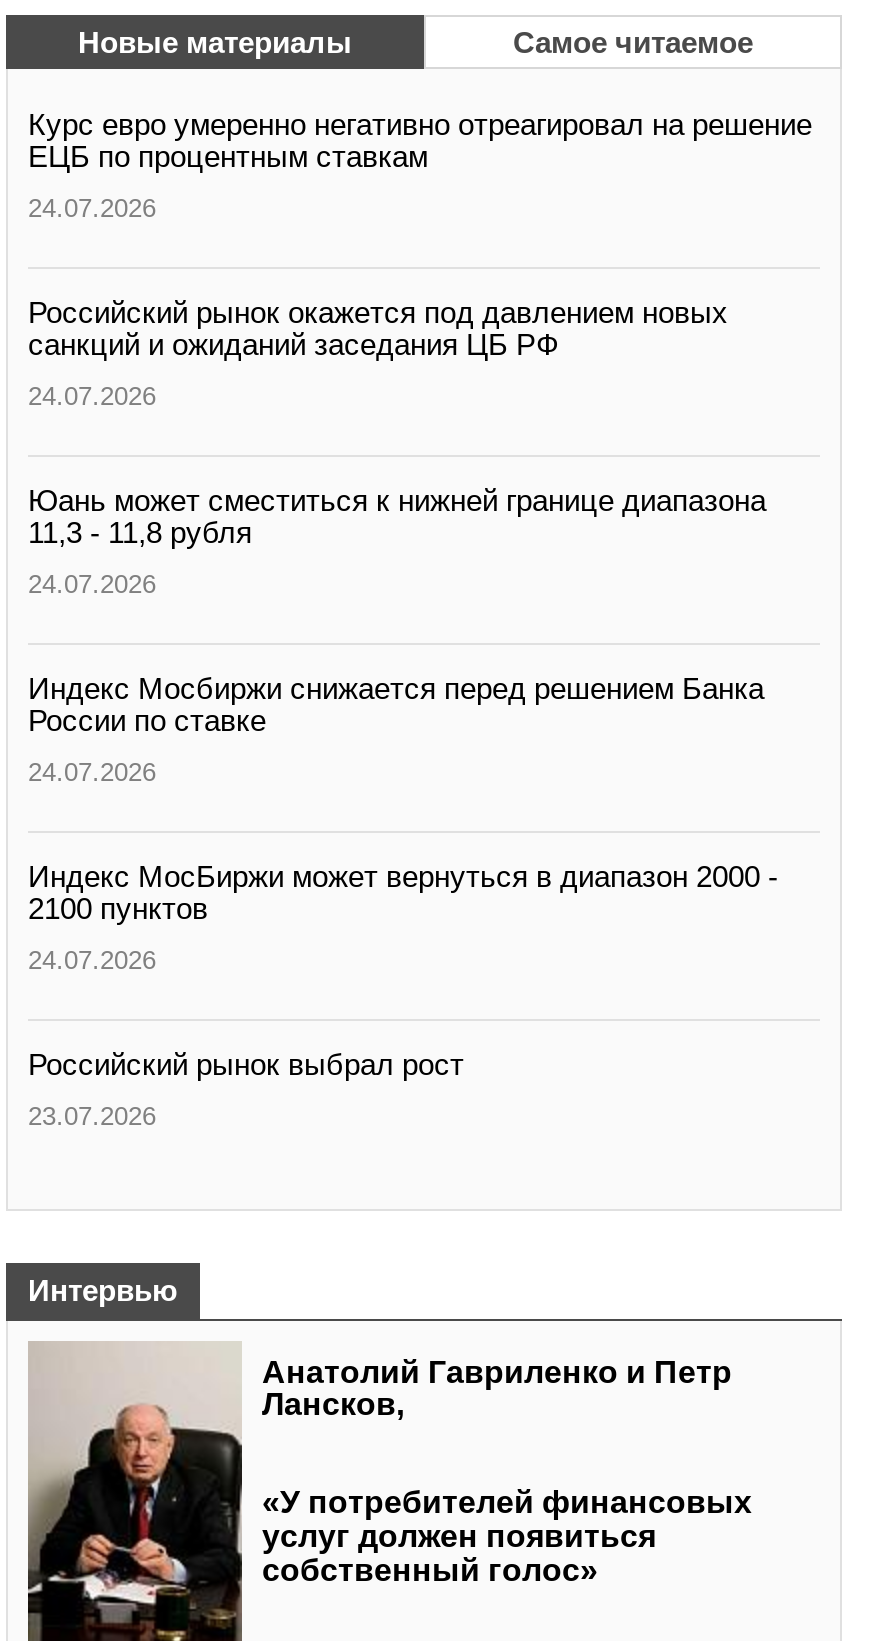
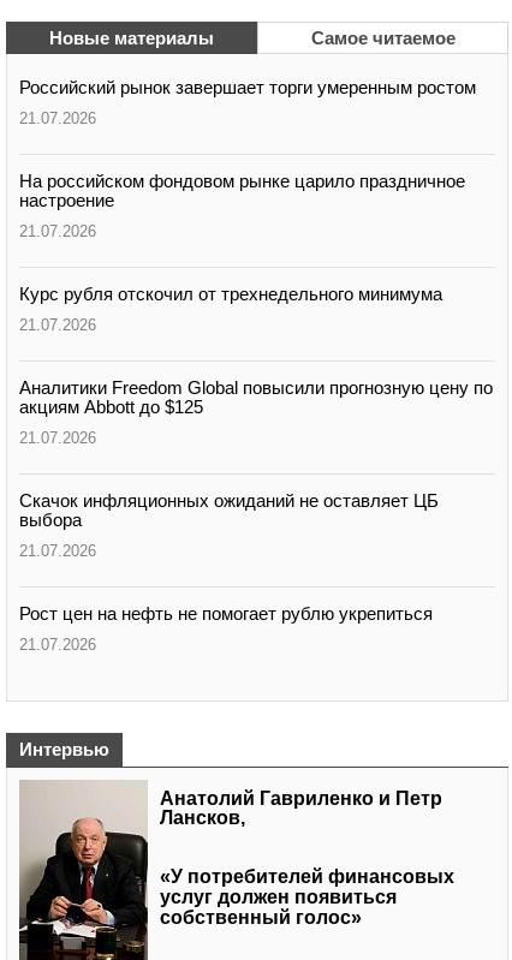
[28,106,812,172] Курс евро умеренно негативно отреагировал на решение | ЕЦБ по процентным ставкам -> [19,77,476,97] Российский рынок завершает торги умеренным ростом
[28,192,156,222] 24.07.2026 -> [19,109,96,127] 21.07.2026
[28,294,728,360] Российский рынок окажется под давлением новых | санкций и ожиданий заседания ЦБ РФ -> [19,170,465,210] На российском фондовом рынке царило праздничное | настроение
[28,380,156,410] 24.07.2026 -> [19,222,96,240] 21.07.2026
[28,482,766,548] Юань может сместиться к нижней границе диапазона | 11,3 - 11,8 рубля -> [19,283,442,304] Курс рубля отскочил от трехнедельного минимума
[28,568,156,598] 24.07.2026 -> [19,316,96,334] 21.07.2026
[28,670,764,736] Индекс Мосбиржи снижается перед решением Банка | России по ставке -> [19,377,493,417] Аналитики Freedom Global повысили прогнозную цену по | акциям Abbott до $125
[28,756,156,786] 24.07.2026 -> [19,429,96,447] 21.07.2026
[28,858,778,924] Индекс МосБиржи может вернуться в диапазон 2000 - | 2100 пунктов -> [19,490,439,530] Скачок инфляционных ожиданий не оставляет ЦБ | выбора
[28,944,156,974] 24.07.2026 -> [19,542,96,560] 21.07.2026
[28,1046,464,1080] Российский рынок выбрал рост -> [19,603,433,623] Рост цен на нефть не помогает рублю укрепиться
[28,1100,156,1130] 23.07.2026 -> [19,635,96,653] 21.07.2026

